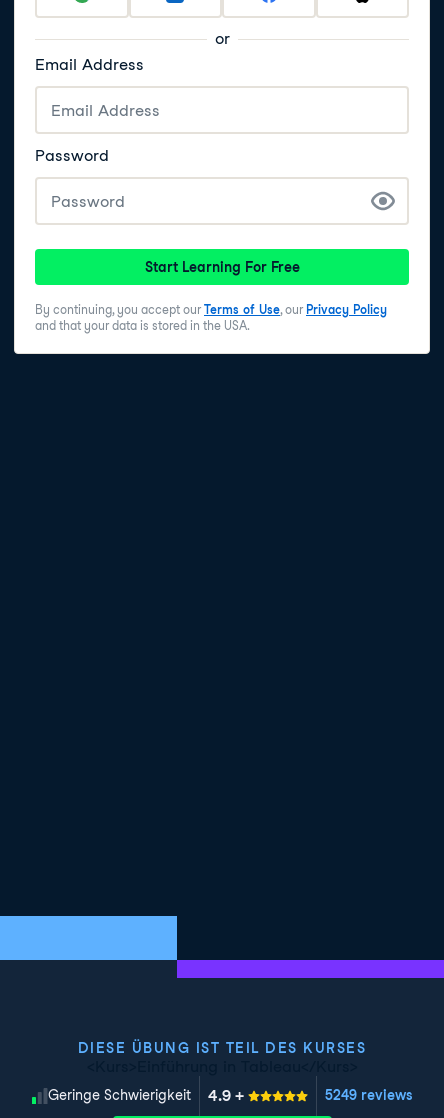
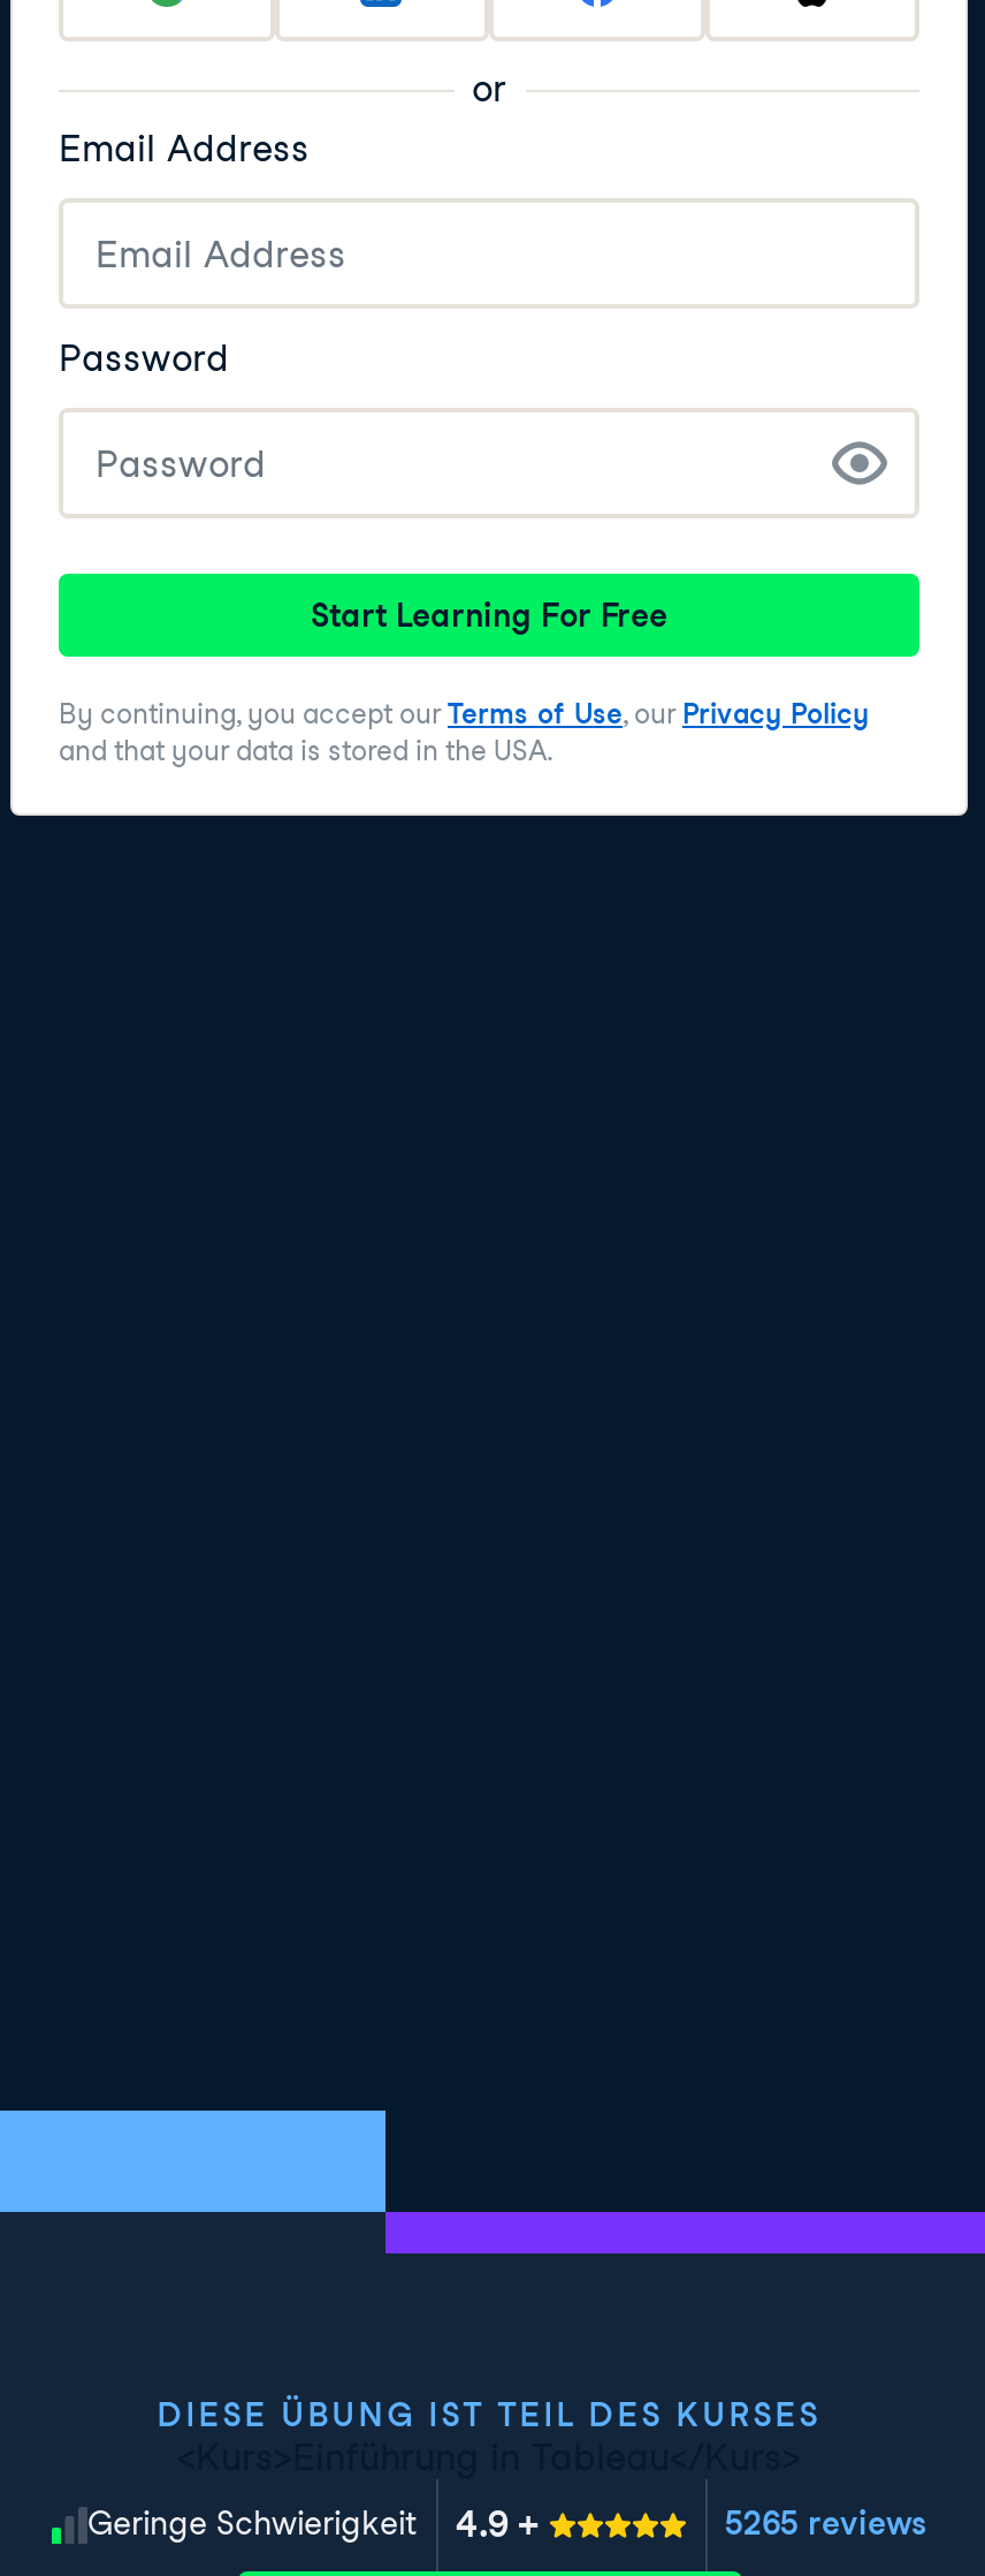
[324,1087,412,1103] 5249 reviews -> [725,2505,927,2542] 5265 reviews

